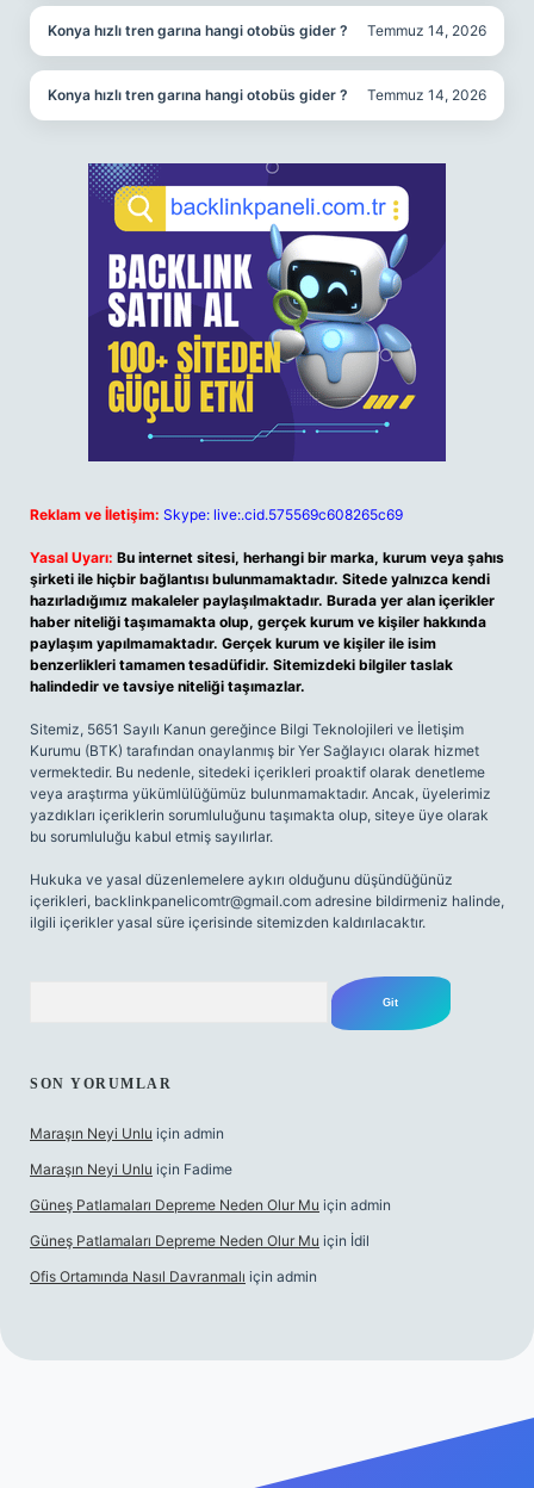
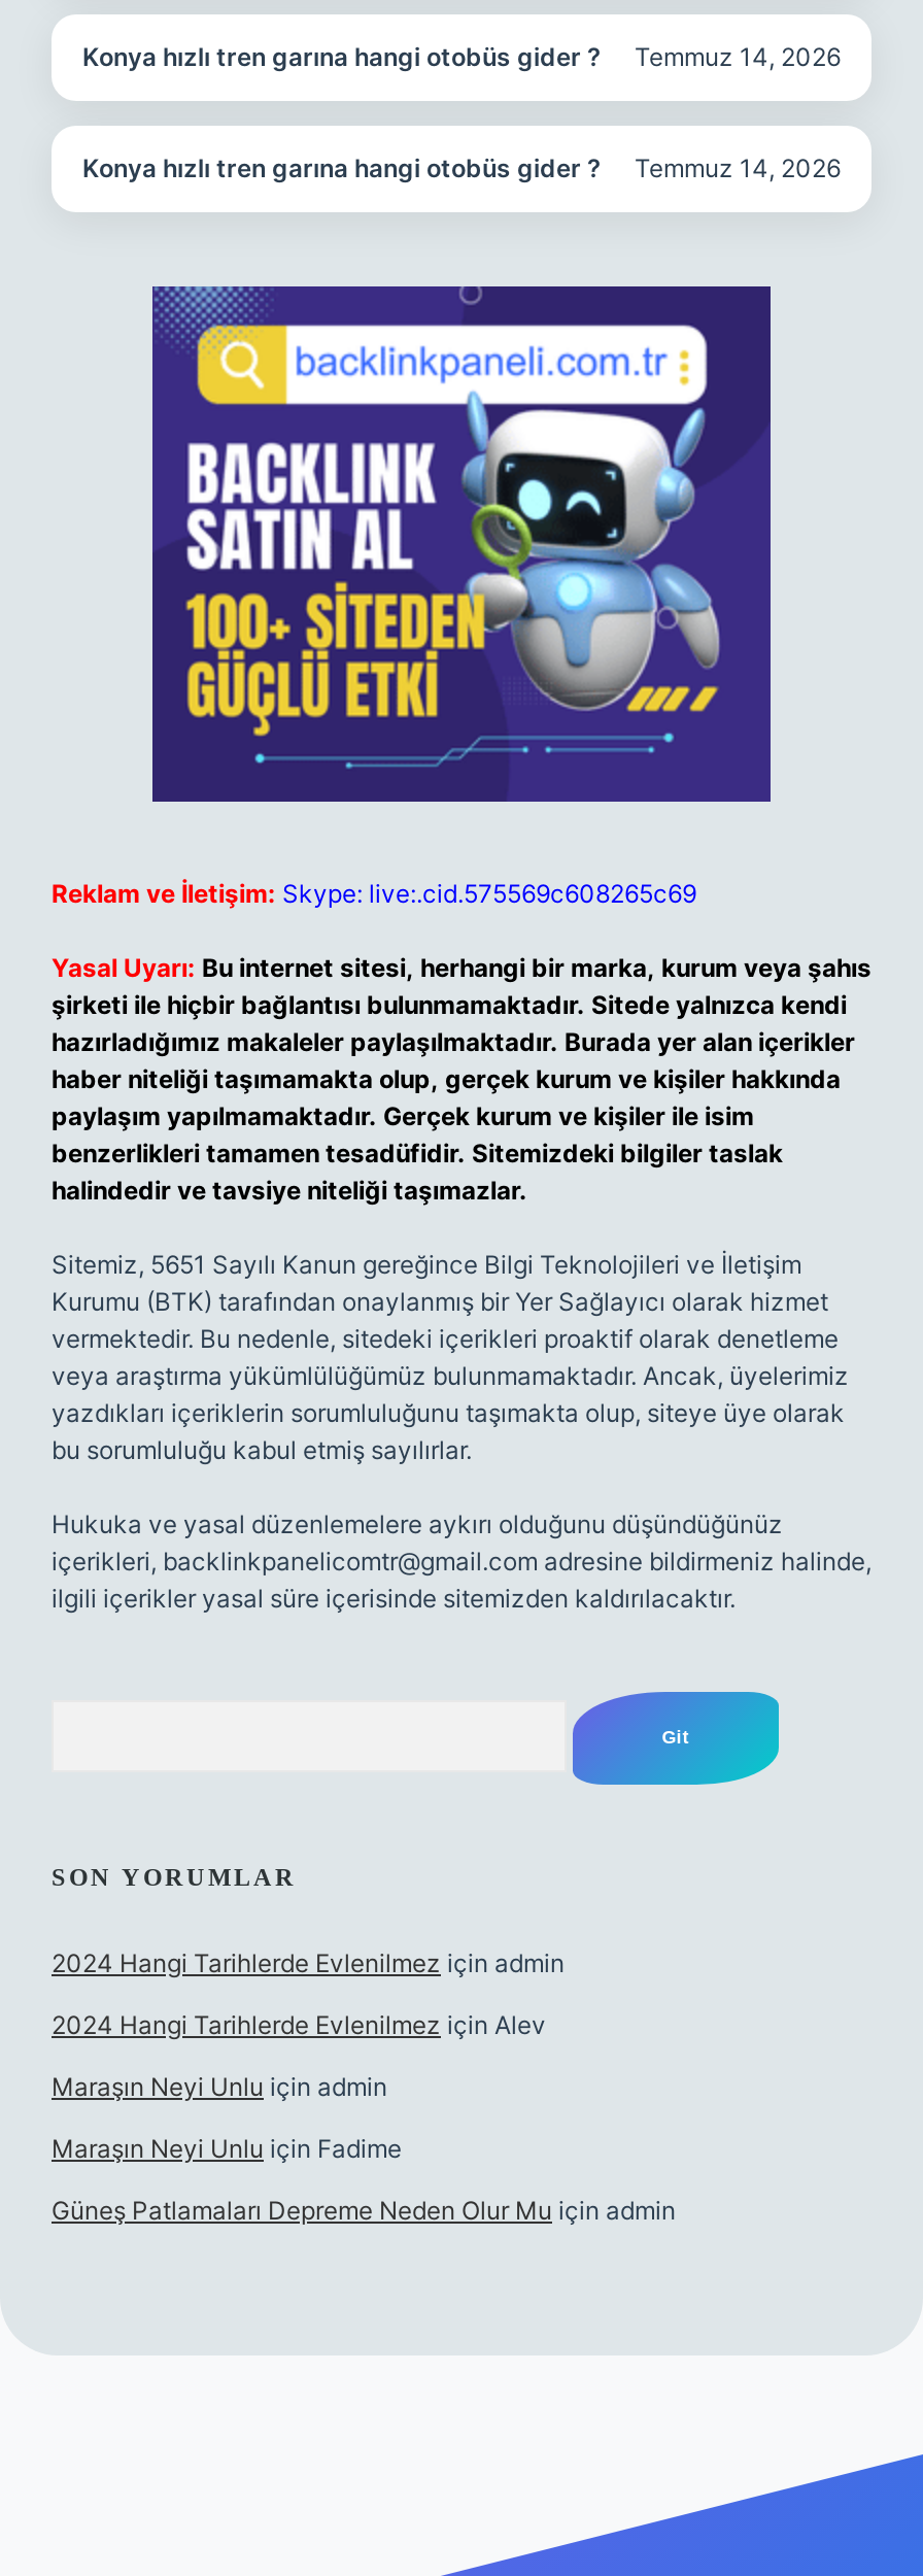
none -> [52,1947,565,2040] 2024 Hangi Tarihlerde Evlenilmez için admin | 2024 Hangi Tarihlerde Evlenilmez için Alev
moved [30,1124,391,1214] -> [52,2071,676,2226]: Maraşın Neyi Unlu için admin | Maraşın Neyi Unlu için Fadime | Güneş Patlamaları Depreme Neden Olur Mu için admin
[30,1232,370,1285] Güneş Patlamaları Depreme Neden Olur Mu için İdil | Ofis Ortamında Nasıl Davranmalı için admin -> none

